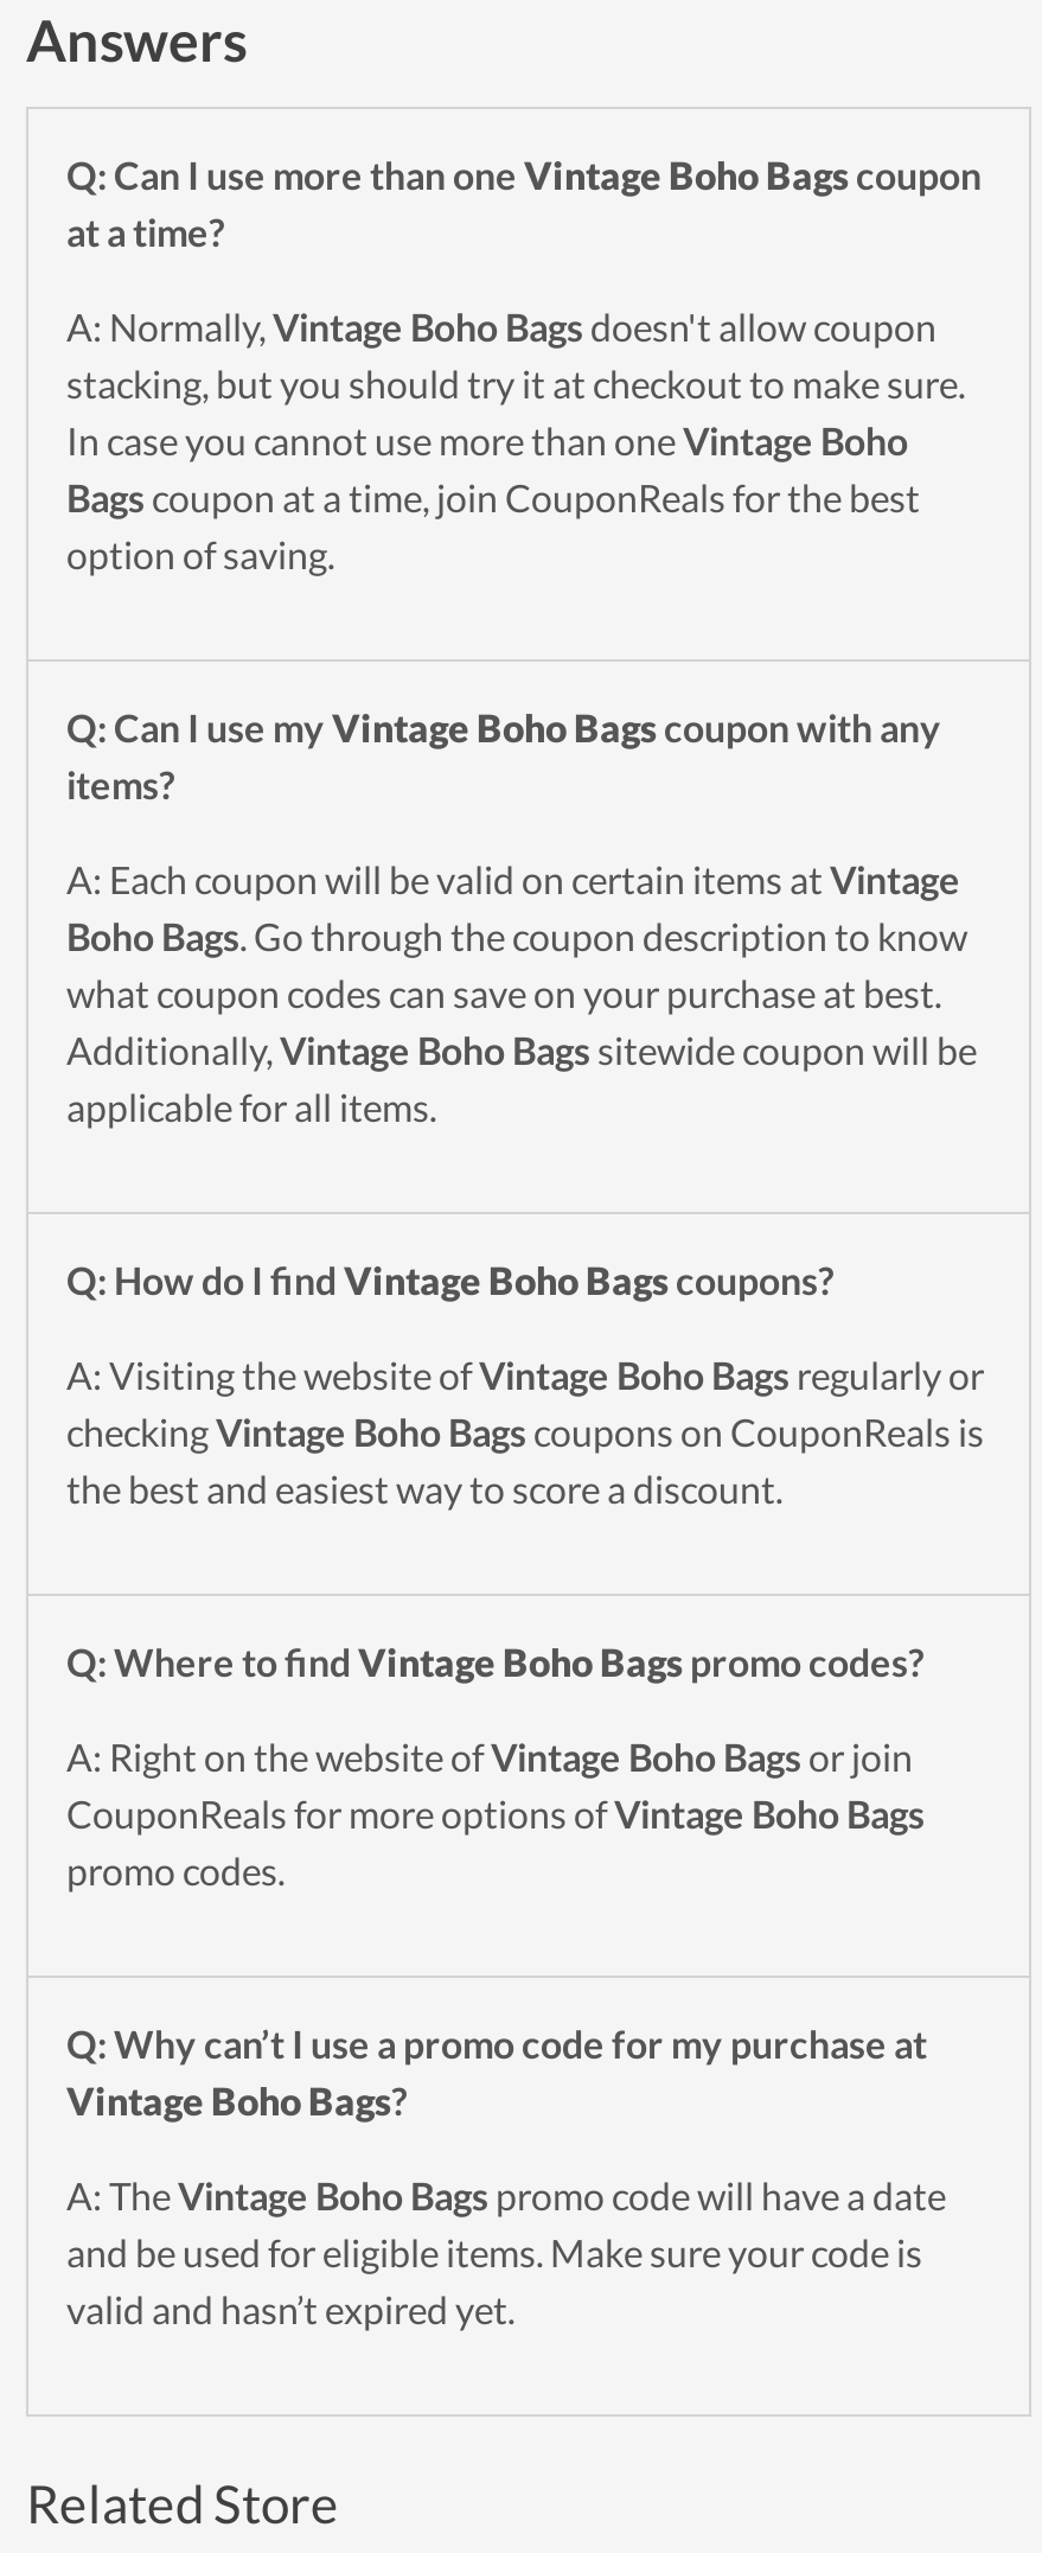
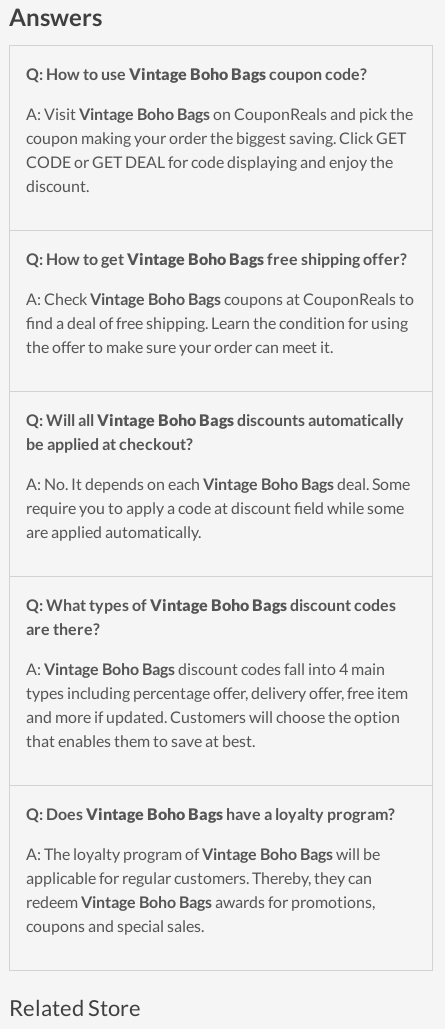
[66,153,982,255] Q: Can I use more than one Vintage Boho Bags coupon | at a time? -> [26,64,367,83] Q: How to use Vintage Boho Bagscoupon code?
[66,305,965,577] A: Normally, Vintage Boho Bags doesn't allow coupon | stacking, but you should try it at checkout to make sure. | In case you cannot use more than oneVintage Boho | Bags coupon at a time, join CouponReals for the best | option of saving. -> [26,104,413,195] A: VisitVintage Boho Bagson CouponReals and pick the | coupon making your order the biggest saving. Click GET | CODE or GET DEAL for code displaying and enjoy the | discount.
[66,706,941,808] Q: Can I use my Vintage Boho Bags coupon with any | items? -> [26,249,407,268] Q: How to getVintage Boho Bagsfree shipping offer?
[66,857,977,1130] A: Each coupon will be valid on certain items at Vintage | Boho Bags. Go through the coupon description to know | what coupon codes can save on your purchase at best. | Additionally, Vintage Boho Bags sitewide coupon will be | applicable for all items. -> [26,289,414,356] A: CheckVintage Boho Bagscoupons at CouponReals to | find a deal of free shipping. Learn the condition for using | the offer to make sure your order can meet it.
[66,1258,835,1303] Q: How do I find Vintage Boho Bags coupons? -> [26,410,404,453] Q: Will all Vintage Boho Bagsdiscounts automatically | be applied at checkout?
[66,1353,984,1512] A: Visiting the website ofVintage Boho Bags regularly or | checkingVintage Boho Bags coupons on CouponReals is | the best and easiest way to score a discount. -> [26,474,410,541] A: No. It depends on each Vintage Boho Bagsdeal. Some | require you to apply a code at discount field while some | are applied automatically.
[66,1640,925,1685] Q: Where to find Vintage Boho Bags promo codes? -> [26,595,396,638] Q: What types ofVintage Boho Bagsdiscount codes | are there?
[66,1735,925,1894] A: Right on the website ofVintage Boho Bags or join | CouponReals for more options ofVintage Boho Bags | promo codes. -> [26,659,408,750] A: Vintage Boho Bagsdiscount codes fall into 4 main | types including percentage offer, delivery offer, free item | and more if updated. Customers will choose the option | that enables them to save at best.
[66,2022,927,2124] Q: Why can’t I use a promo code for my purchase at | Vintage Boho Bags? -> [26,804,395,823] Q: DoesVintage Boho Bags have a loyalty program?
[66,2174,946,2332] A: TheVintage Boho Bags promo code will have a date | and be used for eligible items. Make sure your code is | valid and hasn’t expired yet. -> [26,844,380,935] A: The loyalty program ofVintage Boho Bagswill be | applicable for regular customers. Thereby, they can | redeem Vintage Boho Bags awards for promotions, | coupons and special sales.

